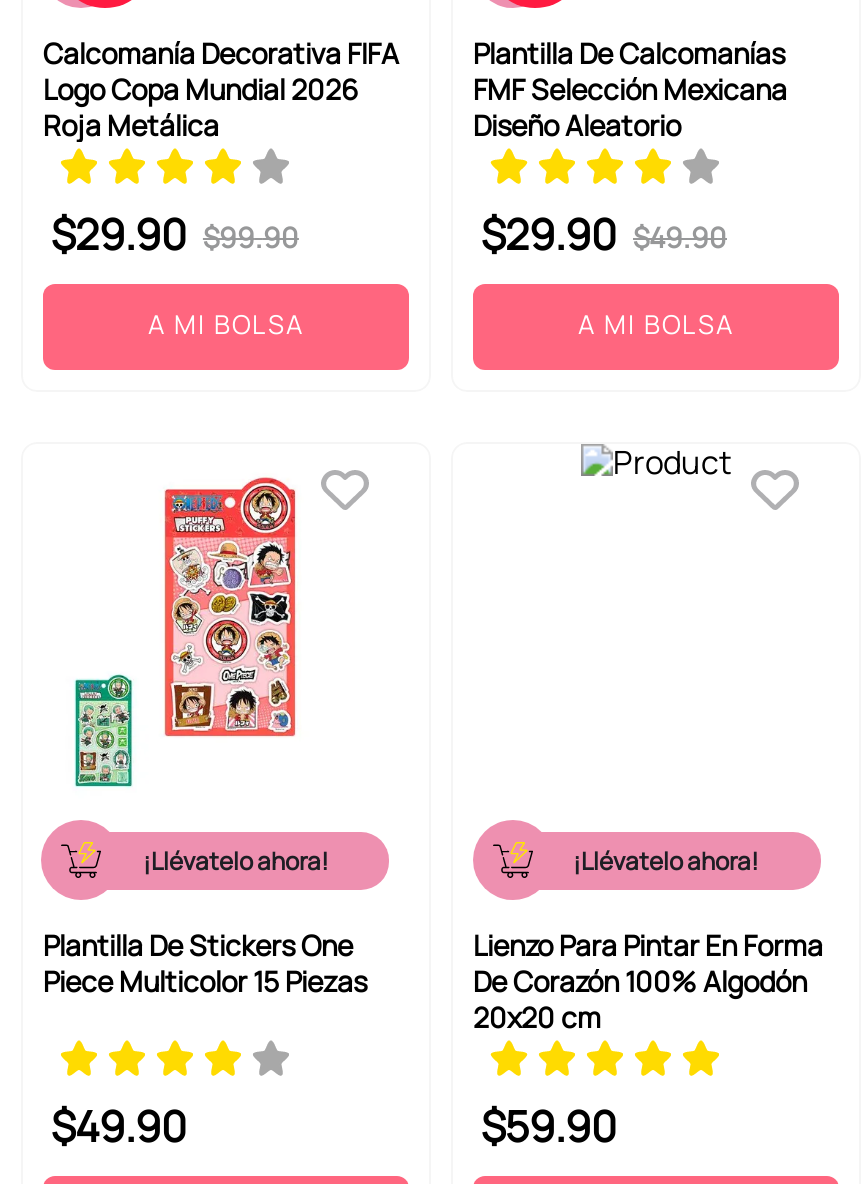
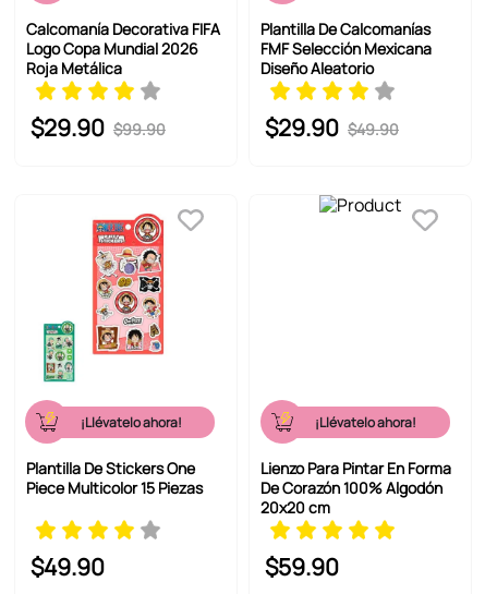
[148,307,304,343] A MI BOLSA -> none
[578,307,734,343] A MI BOLSA -> none

